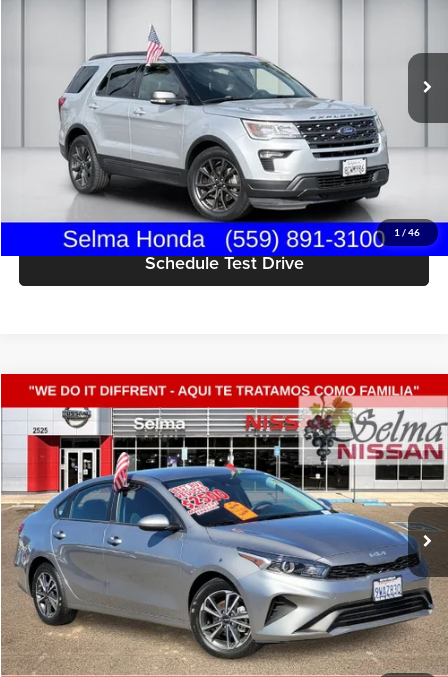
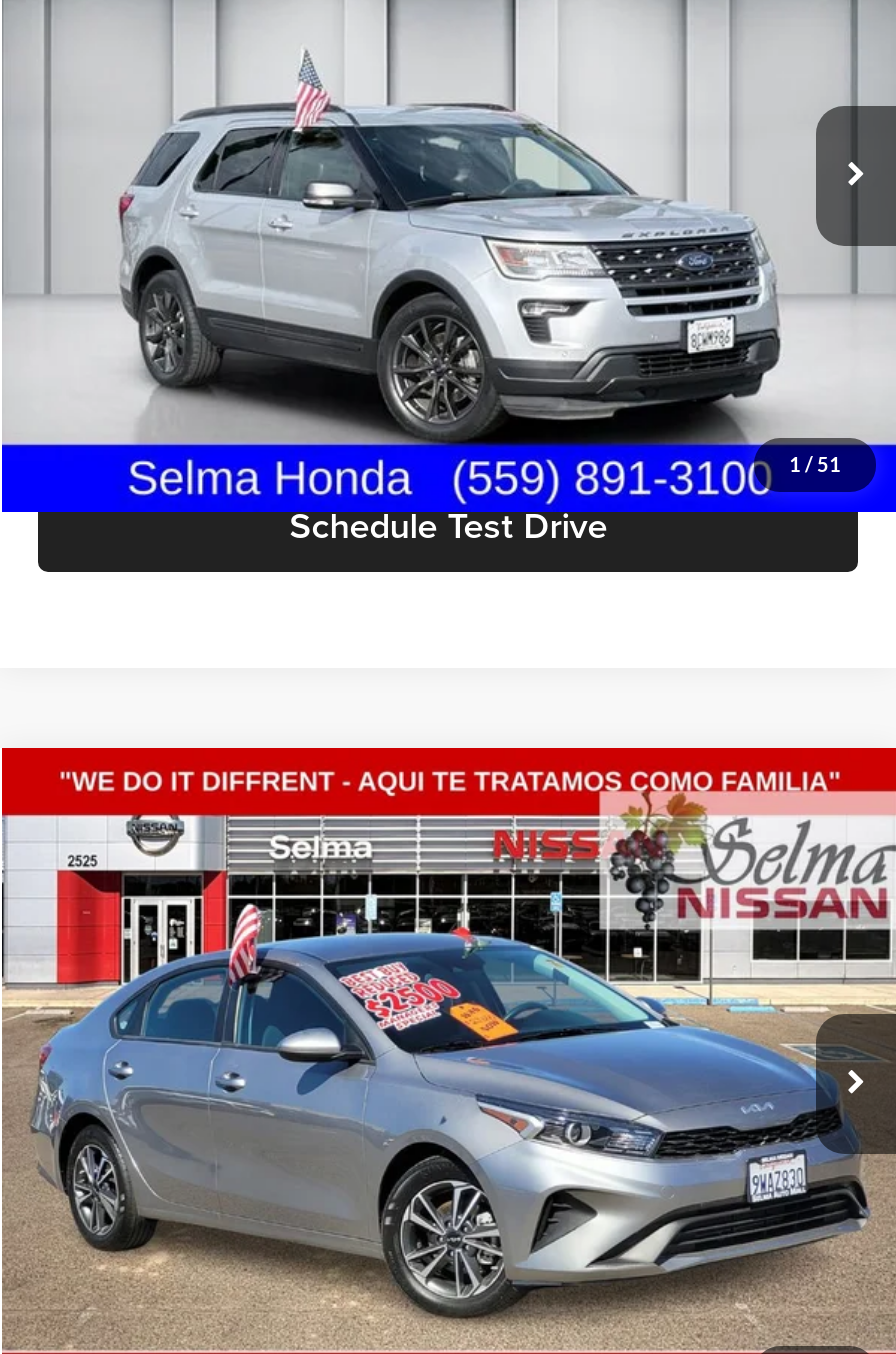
[394,226,420,238] 1 / 46 -> [789,453,841,477] 1 / 51

